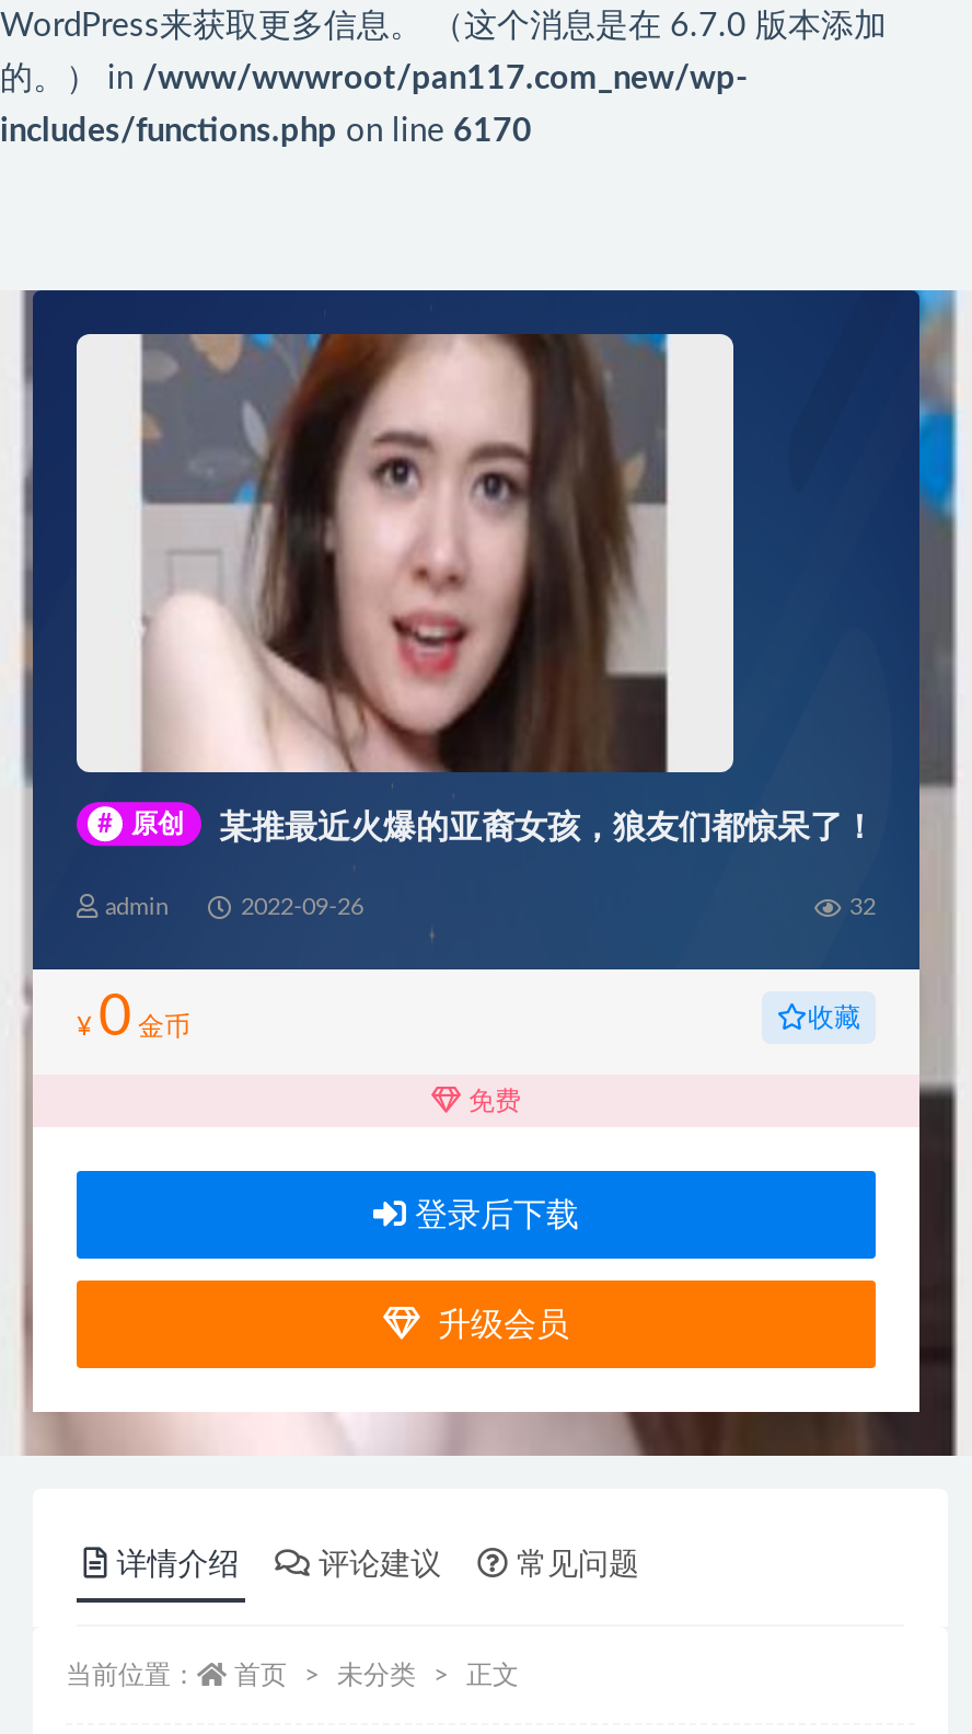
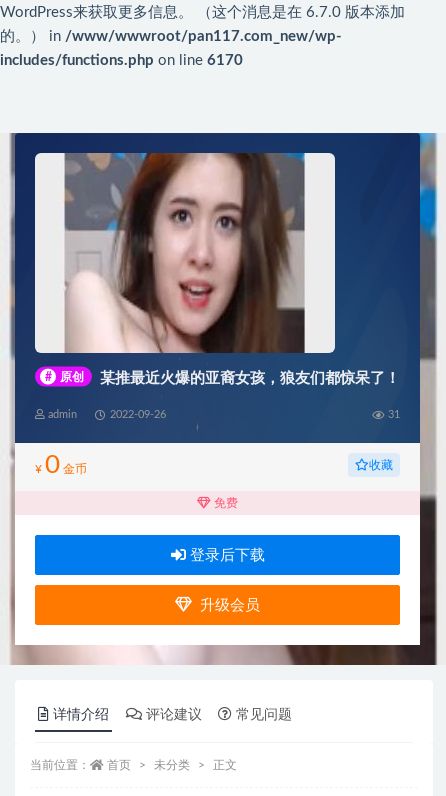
[849,895,876,919] 32 -> [388,409,400,420] 31

